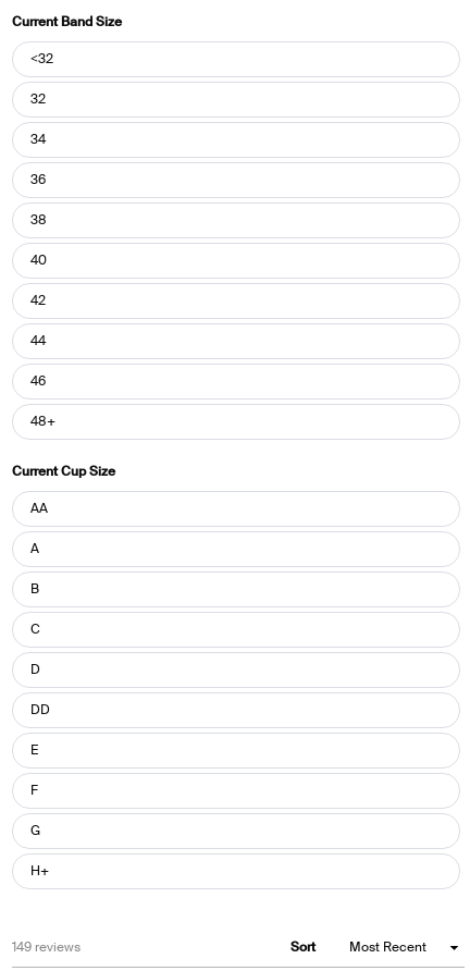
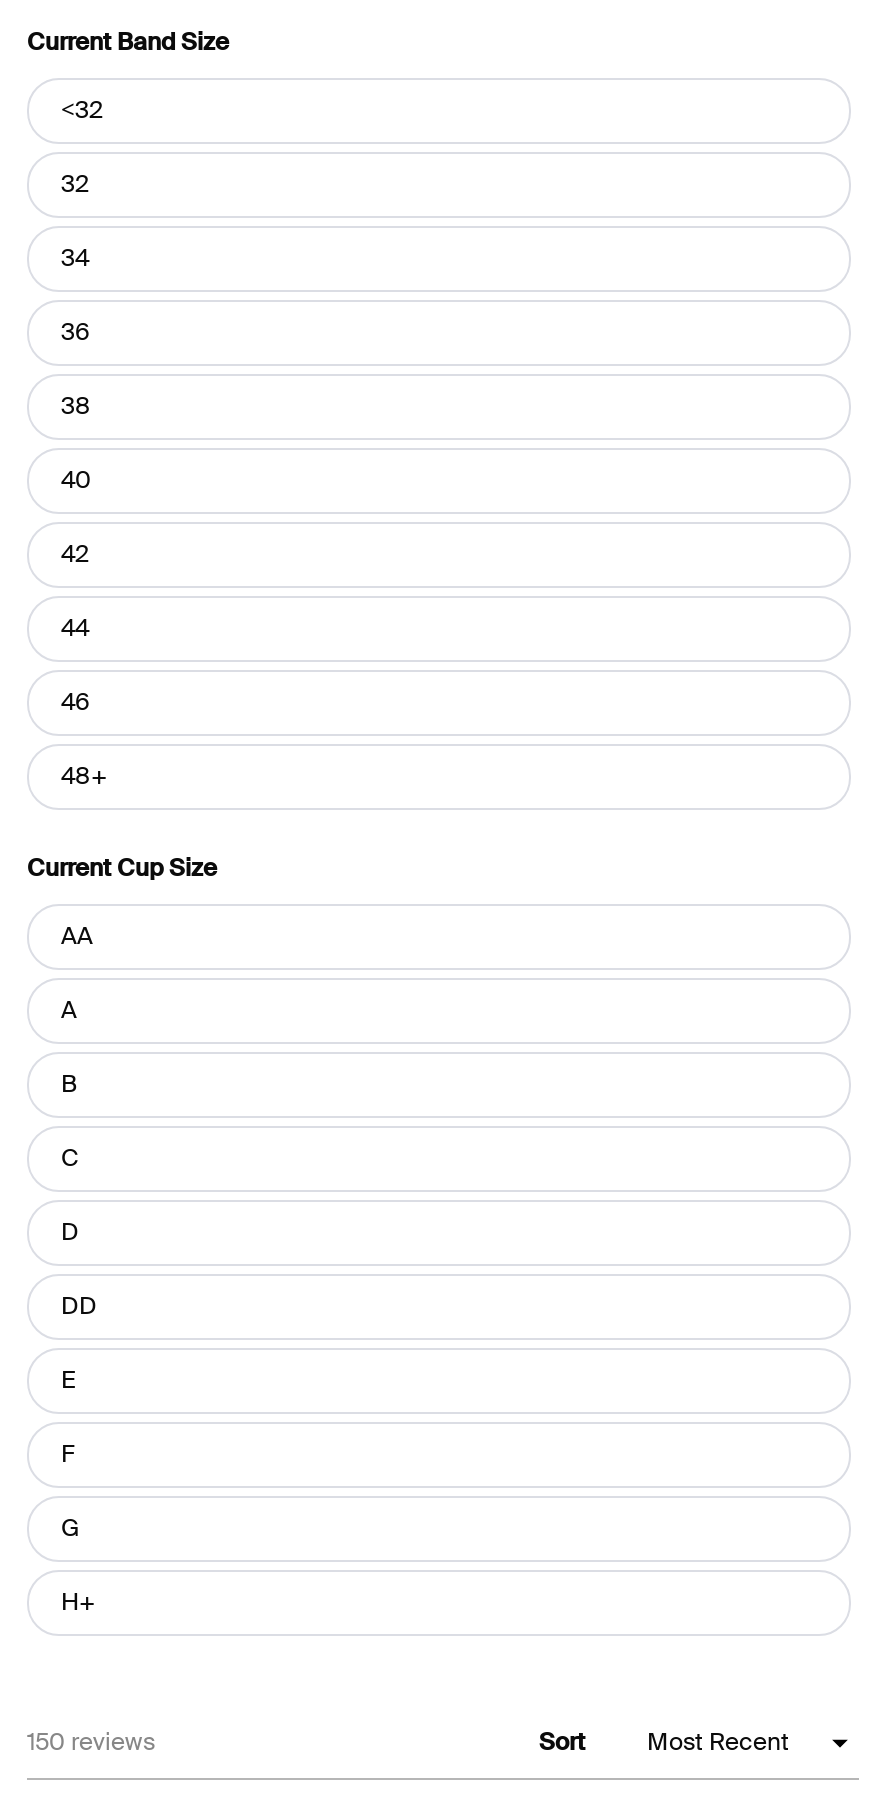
[12,939,81,956] 149 reviews -> [27,1725,155,1757] 150 reviews

